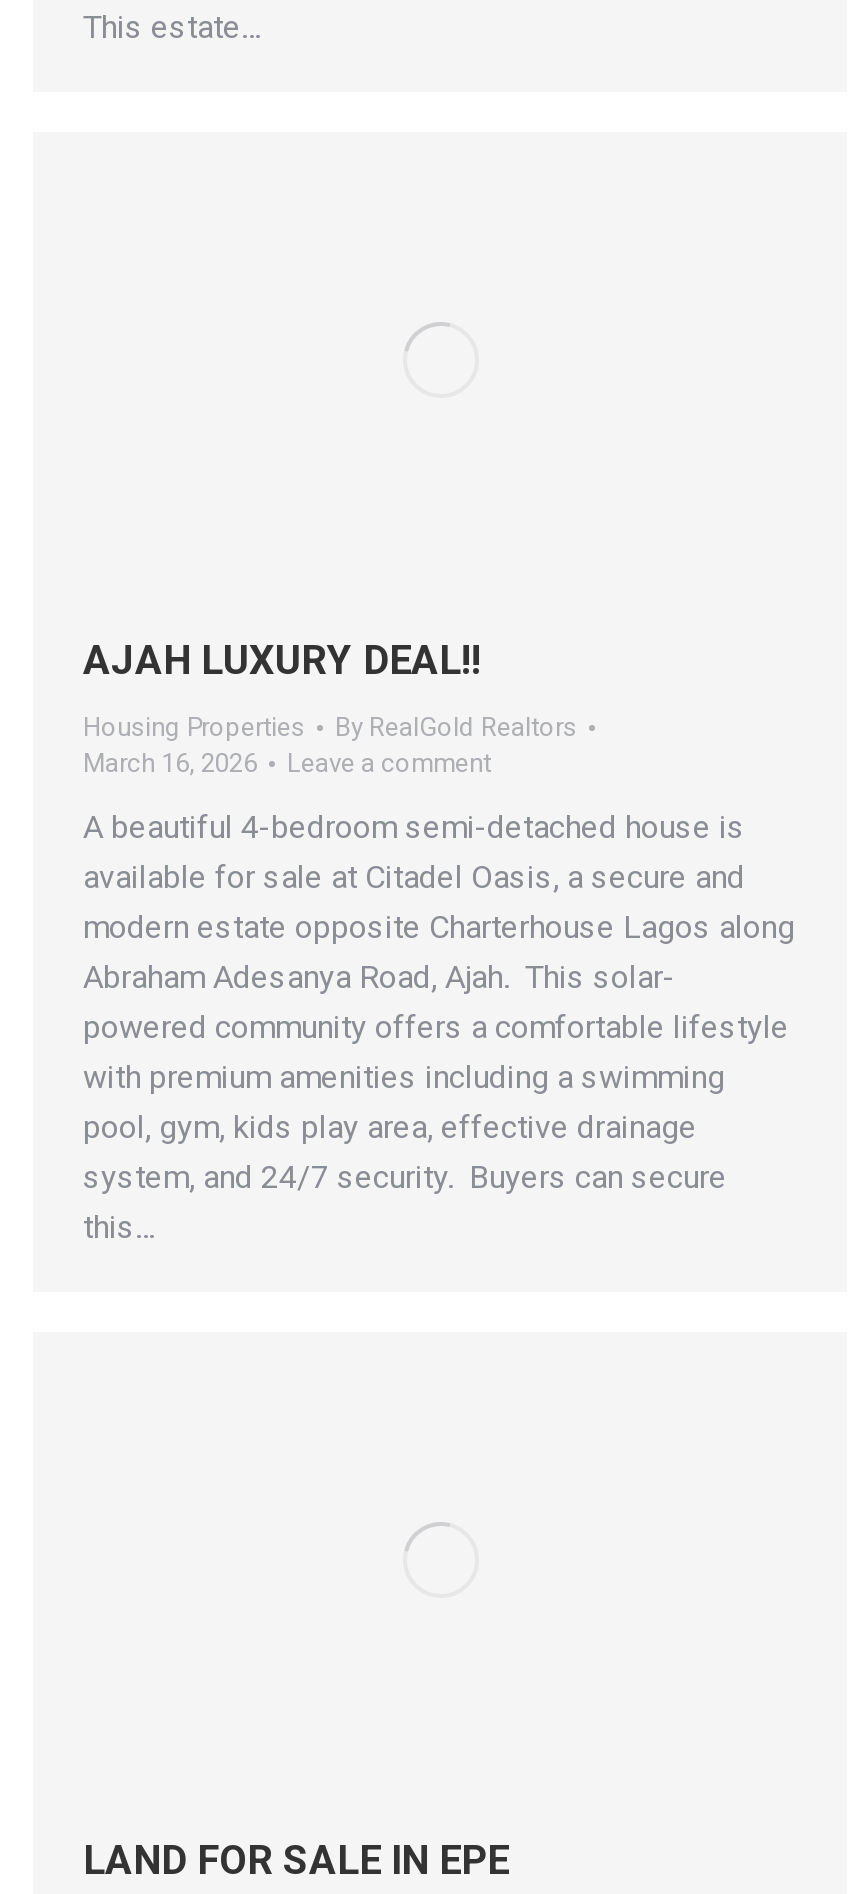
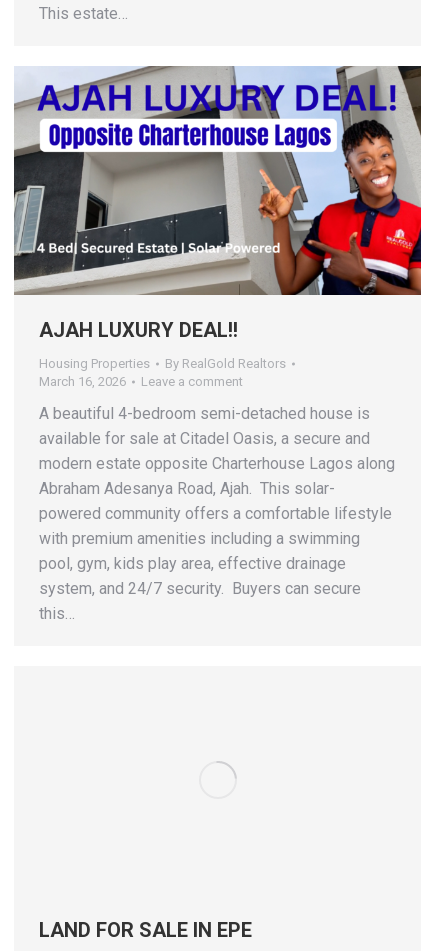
none -> [13,65,422,296] [image]

